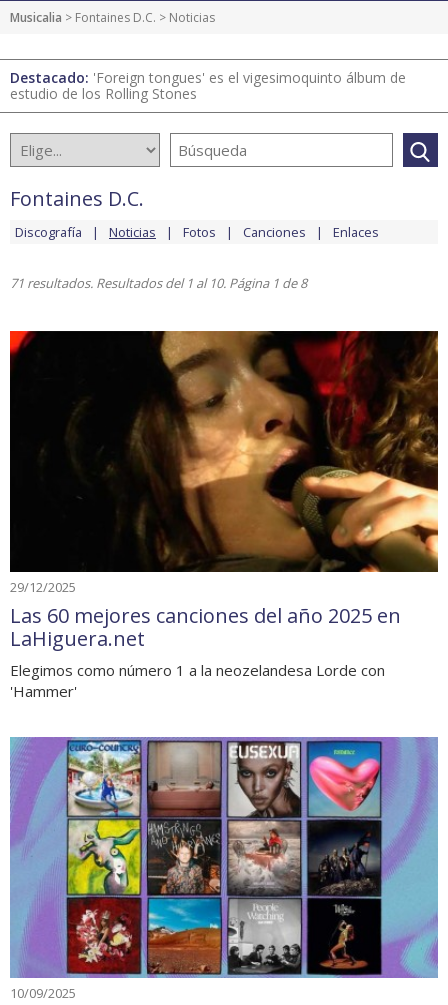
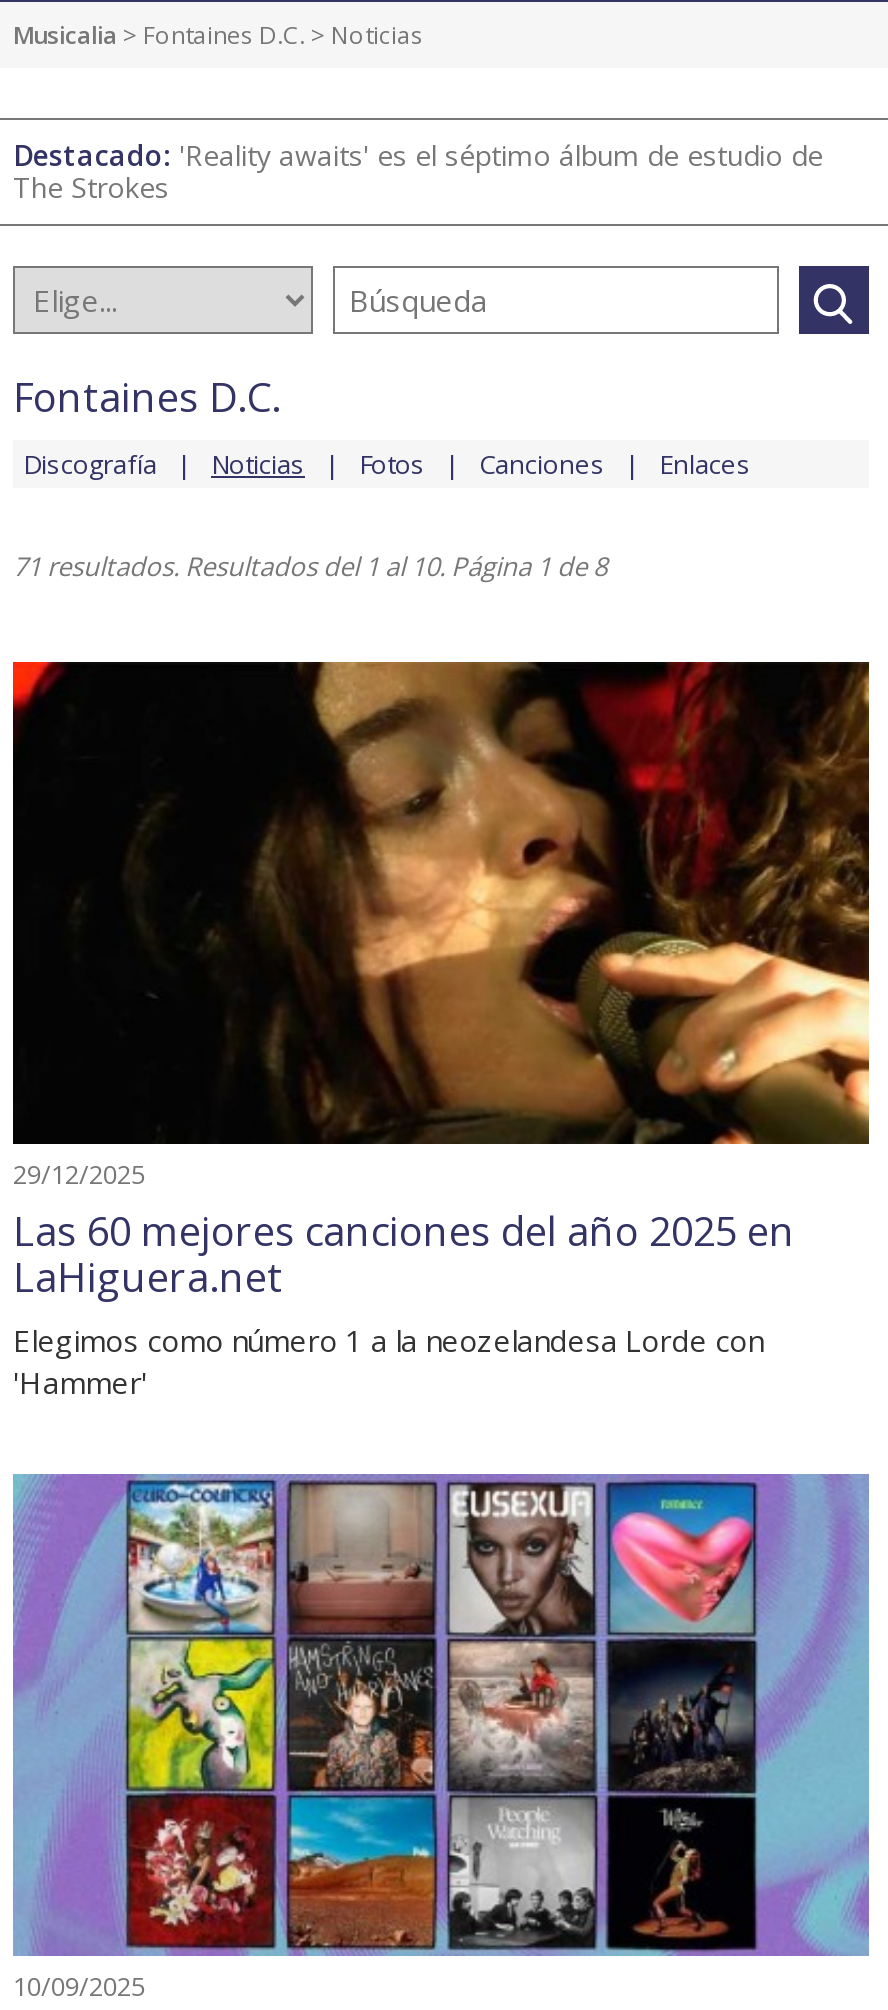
[10,68,406,103] Destacado: 'Foreign tongues' es el vigesimoquinto álbum de | estudio de los Rolling Stones -> [13,136,823,206] Destacado: 'Reality awaits' es el séptimo álbum de estudio de | The Strokes

